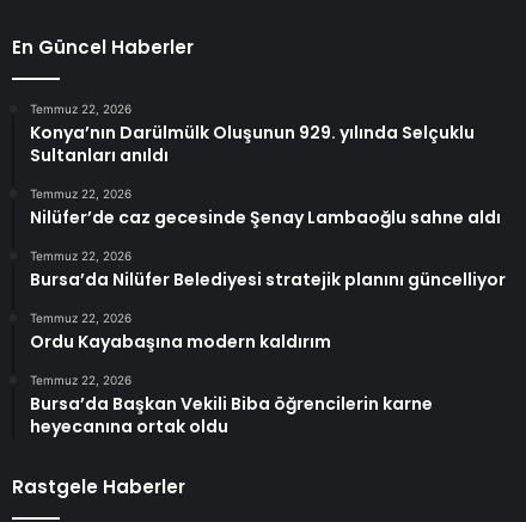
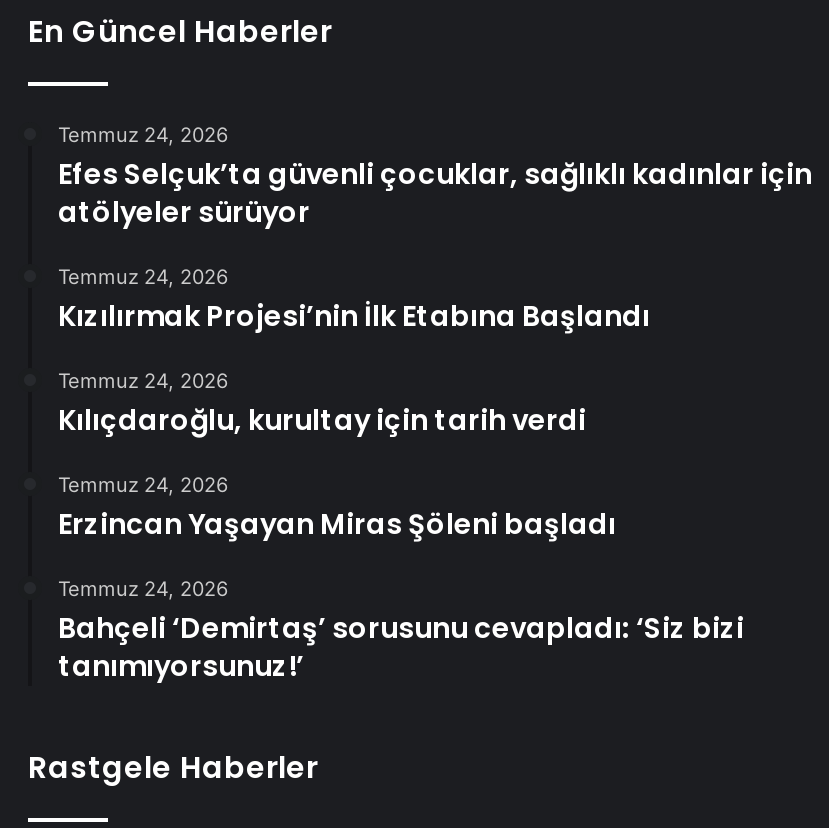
[30,101,475,167] Temmuz 22, 2026 | Konya’nın Darülmülk Oluşunun 929. yılında Selçuklu | Sultanları anıldı -> [58,121,812,231] Temmuz 24, 2026 | Efes Selçuk’ta güvenli çocuklar, sağlıklı kadınlar için | atölyeler sürüyor
[30,186,501,229] Temmuz 22, 2026 | Nilüfer’de caz gecesinde Şenay Lambaoğlu sahne aldı -> [58,263,650,335] Temmuz 24, 2026 | Kızılırmak Projesi’nin İlk Etabına Başlandı
[30,248,506,291] Temmuz 22, 2026 | Bursa’da Nilüfer Belediyesi stratejik planını güncelliyor -> [58,367,586,439] Temmuz 24, 2026 | Kılıçdaroğlu, kurultay için tarih verdi
[30,310,331,353] Temmuz 22, 2026 | Ordu Kayabaşına modern kaldırım -> [58,471,616,543] Temmuz 24, 2026 | Erzincan Yaşayan Miras Şöleni başladı
[30,372,433,438] Temmuz 22, 2026 | Bursa’da Başkan Vekili Biba öğrencilerin karne | heyecanına ortak oldu -> [58,575,744,685] Temmuz 24, 2026 | Bahçeli ‘Demirtaş’ sorusunu cevapladı: ‘Siz bizi | tanımıyorsunuz!’

